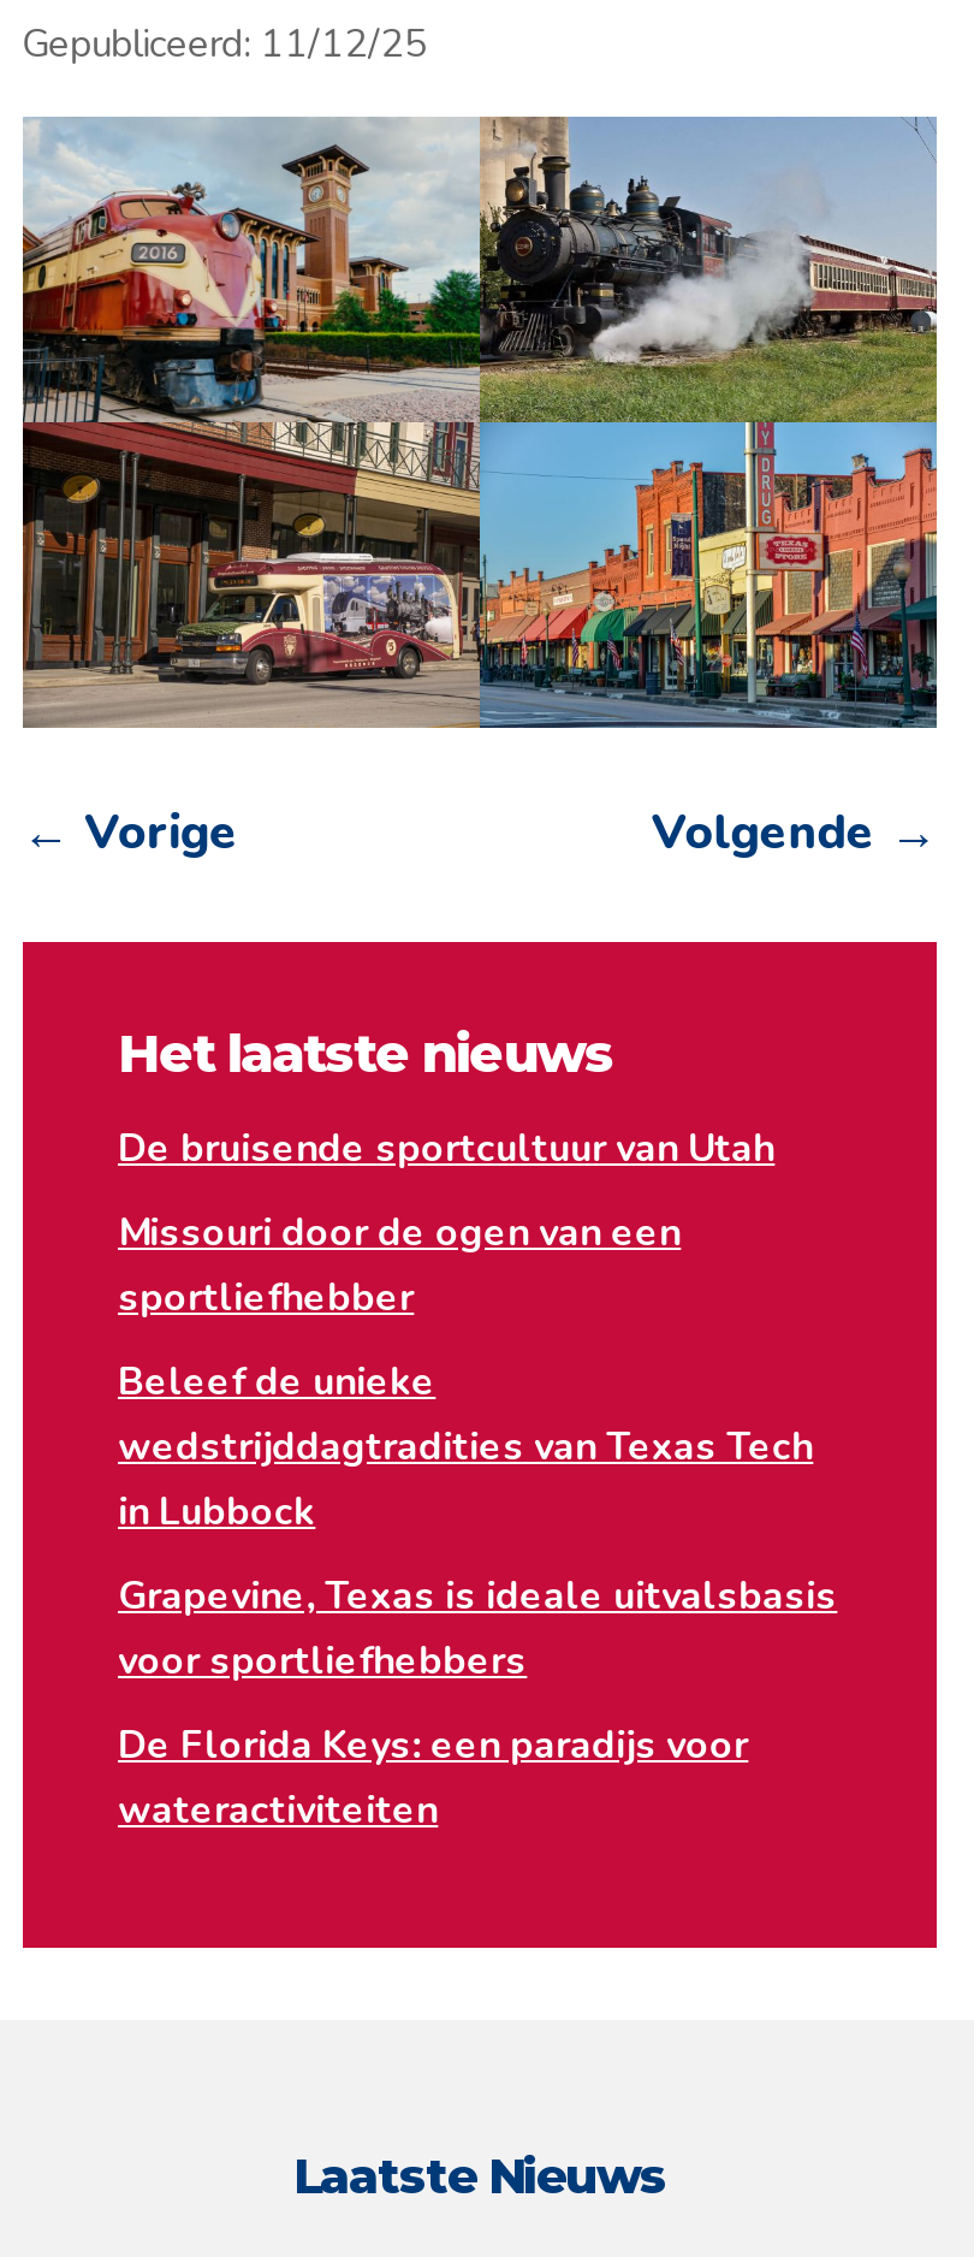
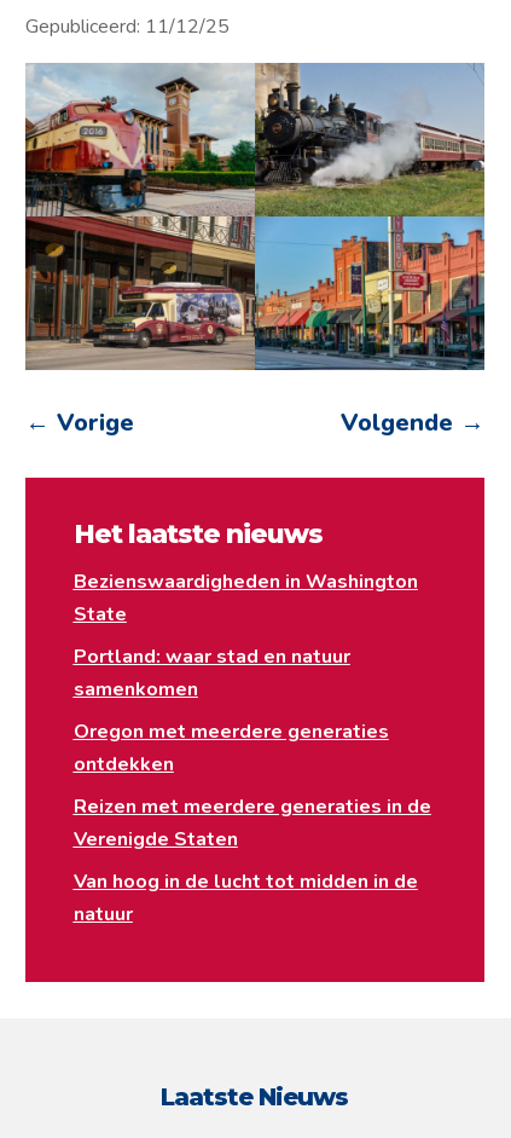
[118,1122,775,1175] De bruisende sportcultuur van Utah -> [73,568,417,627] Bezienswaardigheden in Washington | State
[118,1207,681,1325] Missouri door de ogen van een | sportliefhebber -> [73,643,350,702] Portland: waar stad en natuur | samenkomen
[118,1356,813,1539] Beleef de unieke | wedstrijddagtradities van Texas Tech | in Lubbock -> [73,718,389,777] Oregon met meerdere generaties | ontdekken
[118,1570,837,1688] Grapevine, Texas is ideale uitvalsbasis | voor sportliefhebbers -> [73,793,431,852] Reizen met meerdere generaties in de | Verenigde Staten
[118,1719,748,1837] De Florida Keys: een paradijs voor | wateractiviteiten -> [73,868,417,927] Van hoog in de lucht tot midden in de | natuur

